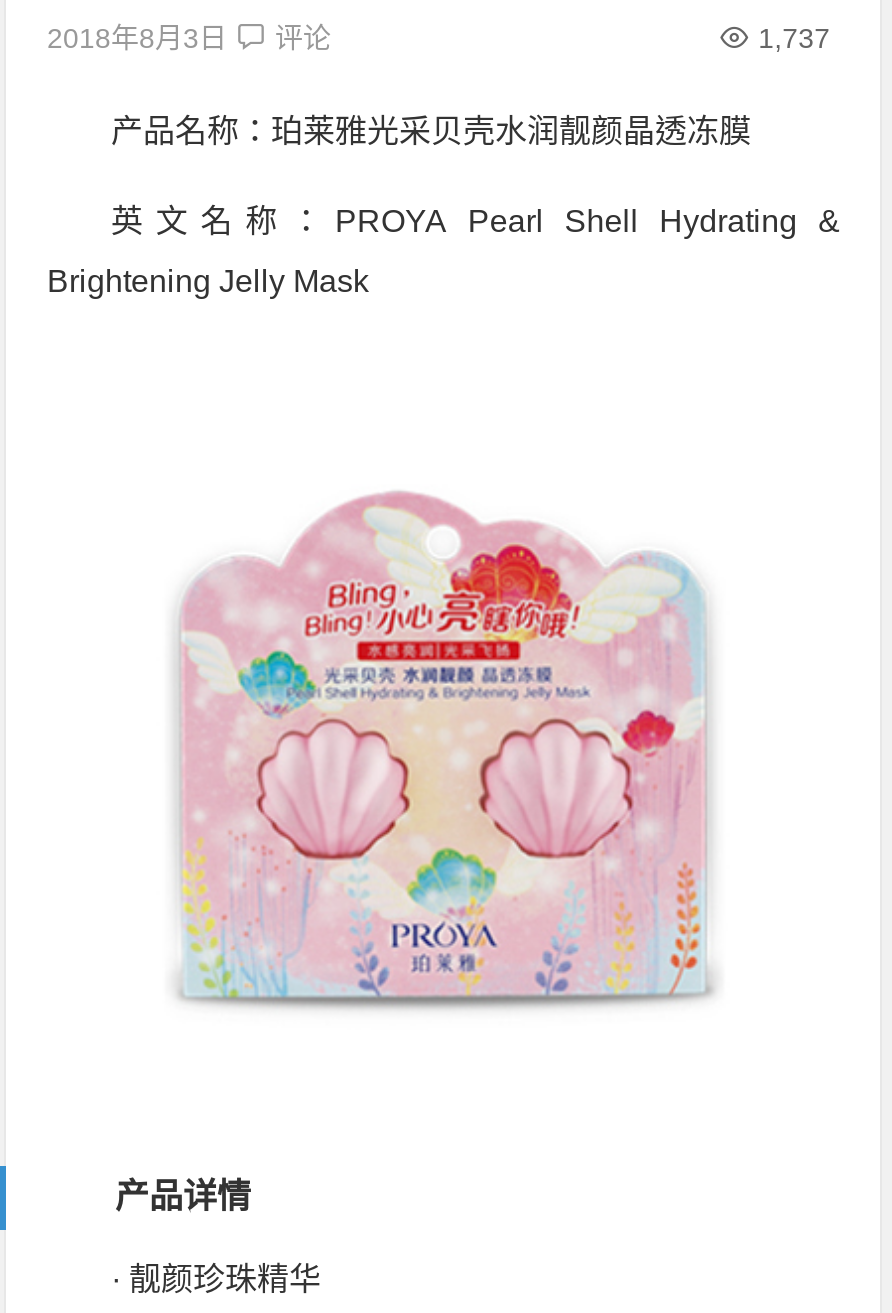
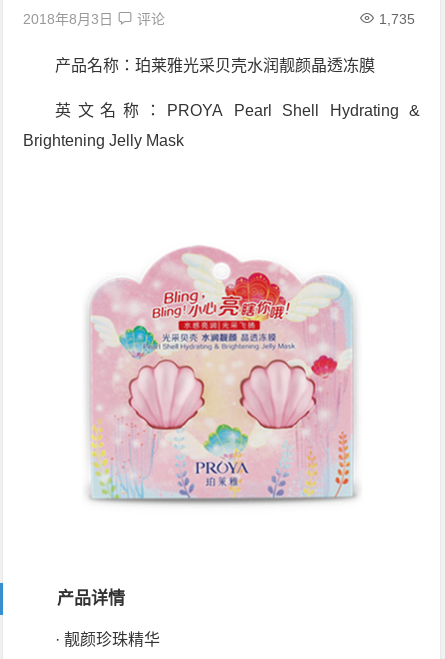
[758,20,830,52] 1,737 -> [379,11,415,27] 1,735

